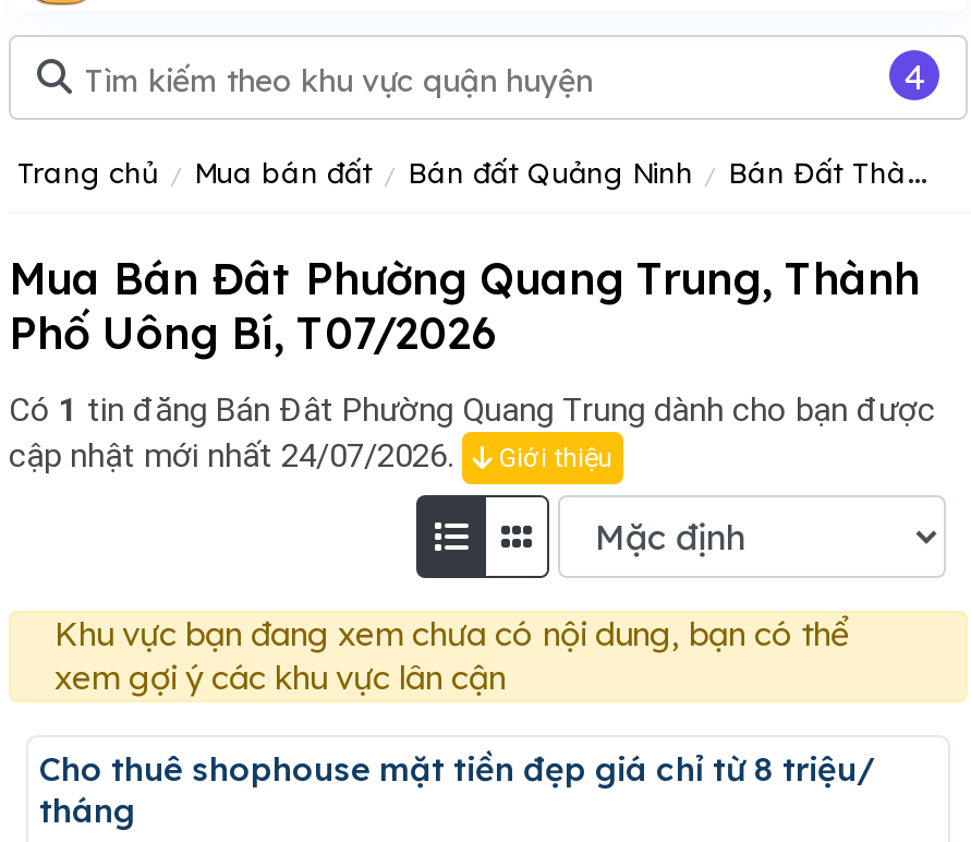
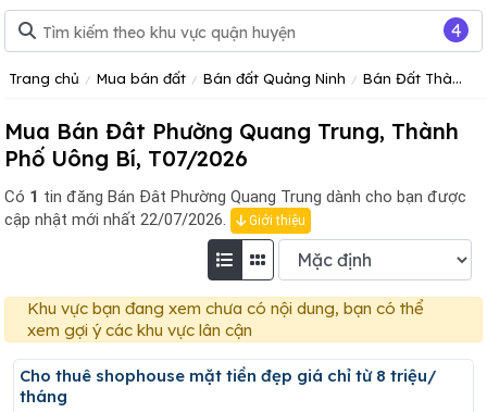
[9,436,462,475] cập nhật mới nhất 24/07/2026. -> [4,210,230,229] cập nhật mới nhất 22/07/2026.

